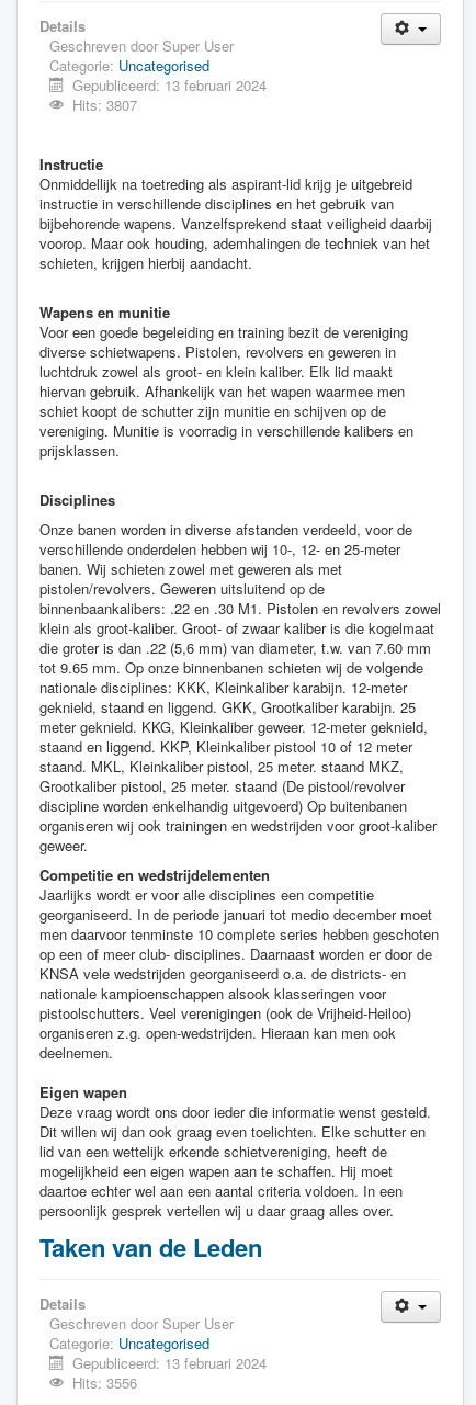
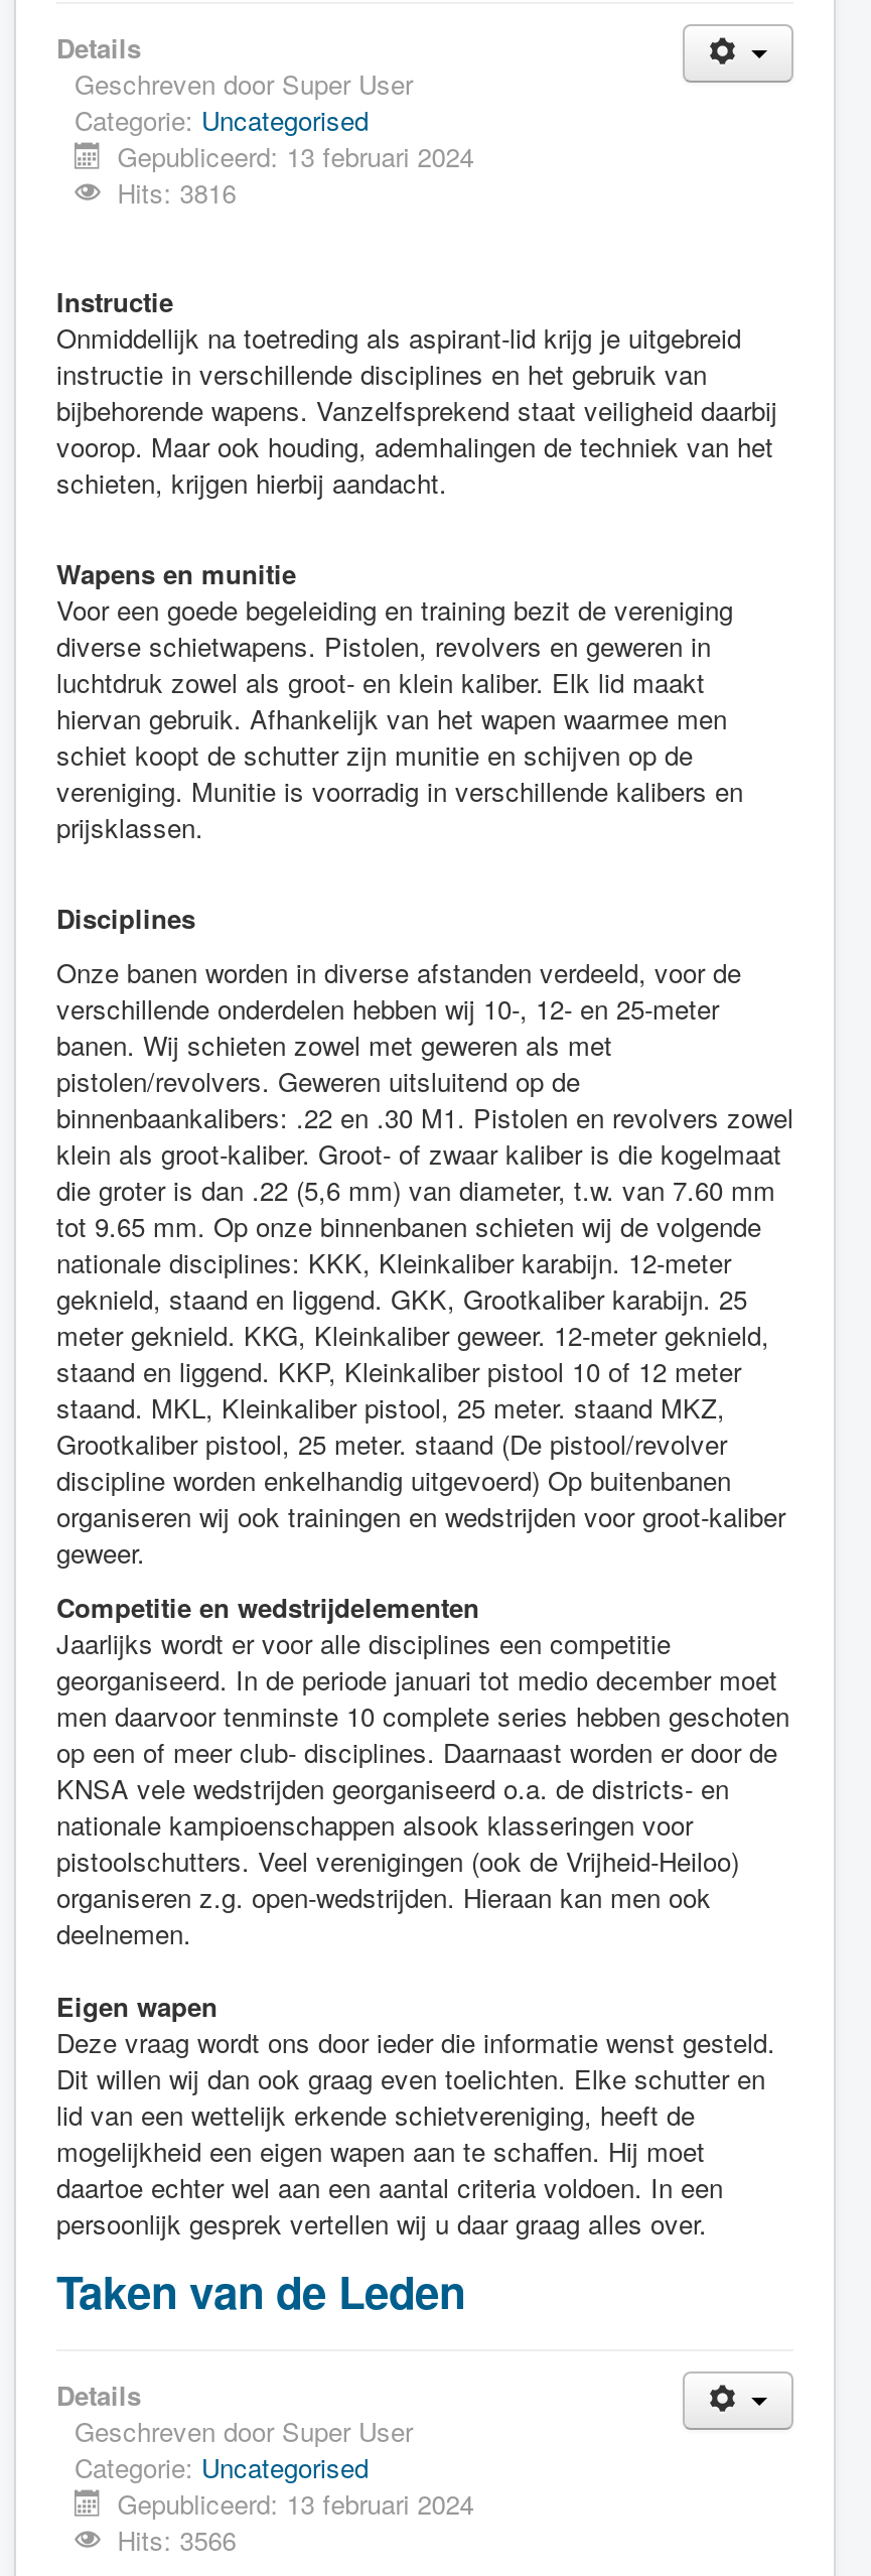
[73,95,137,115] Hits: 3807 -> [117,174,236,212] Hits: 3816
[73,1372,137,1393] Hits: 3556 -> [117,2521,236,2559] Hits: 3566

